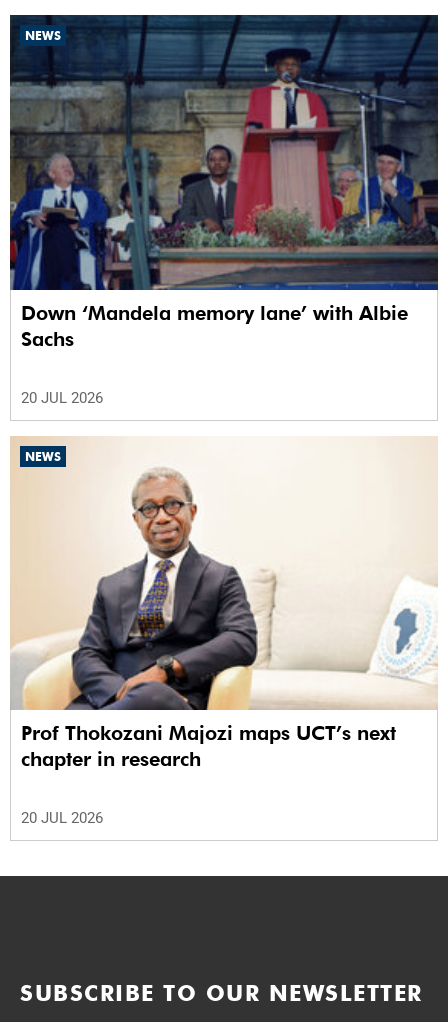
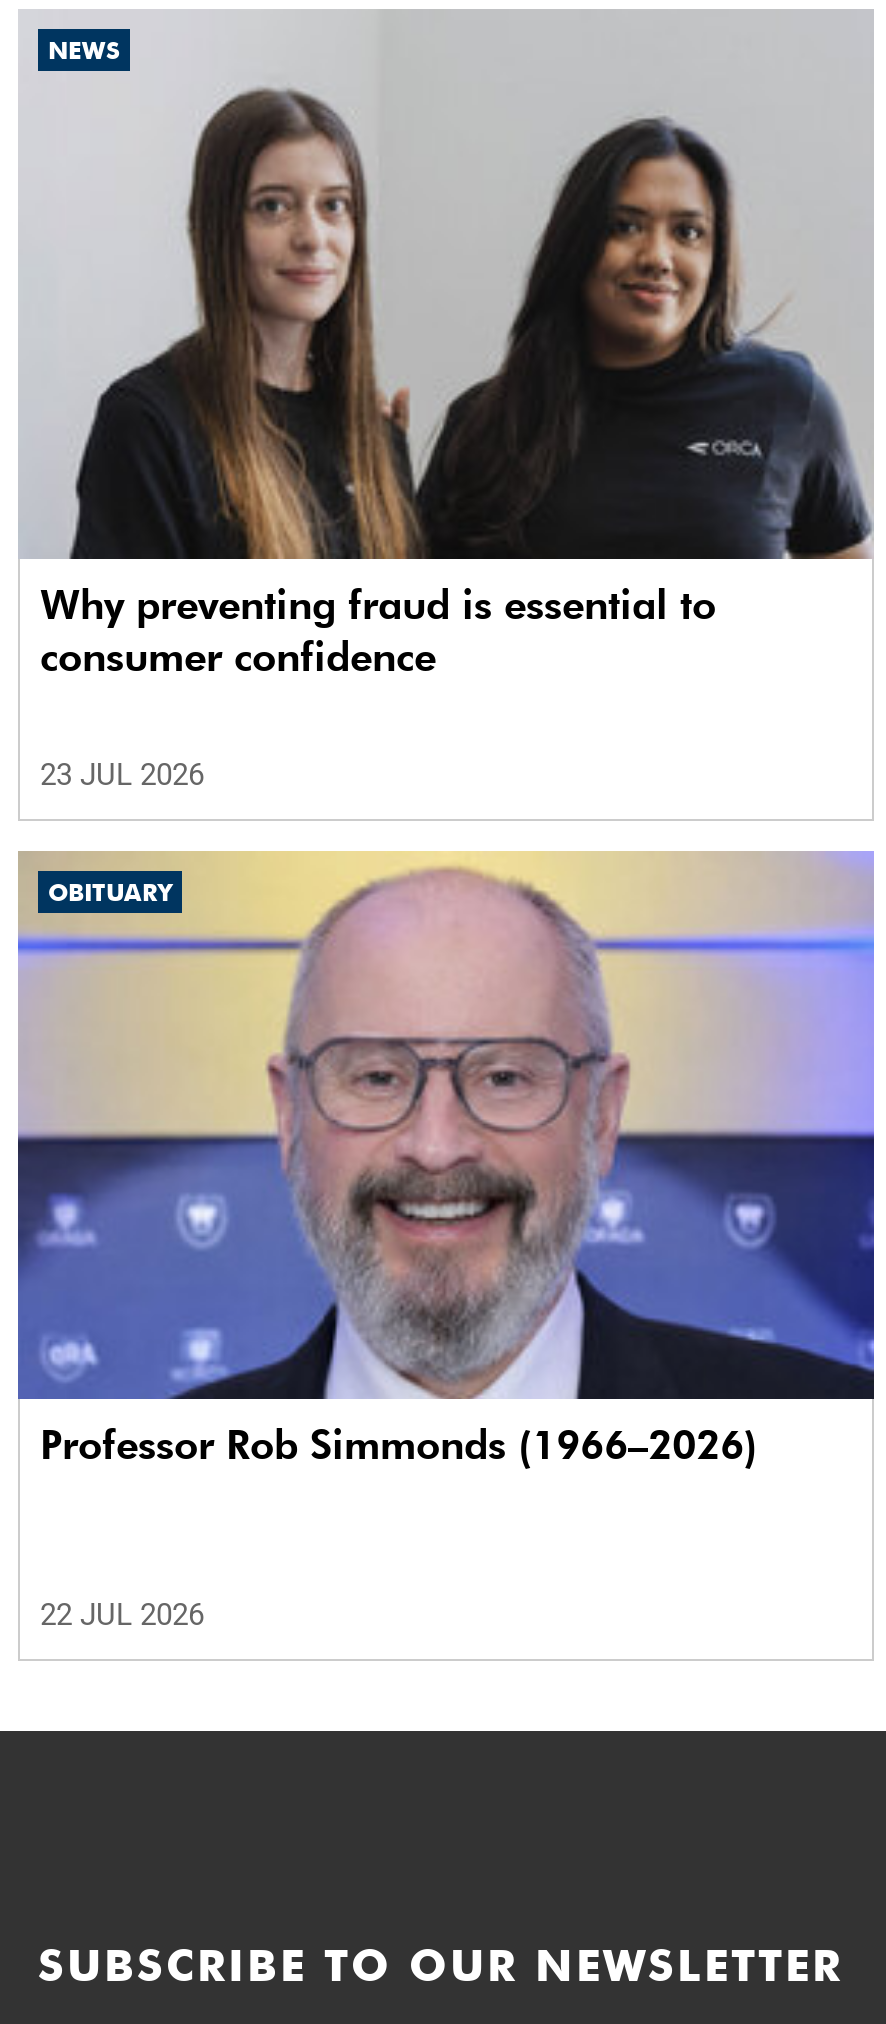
[9,14,439,350] [image] | Down ‘Mandela memory lane’ with Albie | Sachs -> [18,9,874,680] [image] | Why preventing fraud is essential to | consumer confidence
[21,388,103,406] 20 JUL 2026 -> [40,756,204,792] 23 JUL 2026
[10,437,438,711] [image] | NEWS -> [16,851,876,1401] [image] | OBITUARY
[21,721,396,771] Prof Thokozani Majozi maps UCT’s next | chapter in research -> [40,1420,758,1468] Professor Rob Simmonds (1966–2026)
[21,809,103,827] 20 JUL 2026 -> [40,1596,204,1632] 22 JUL 2026

